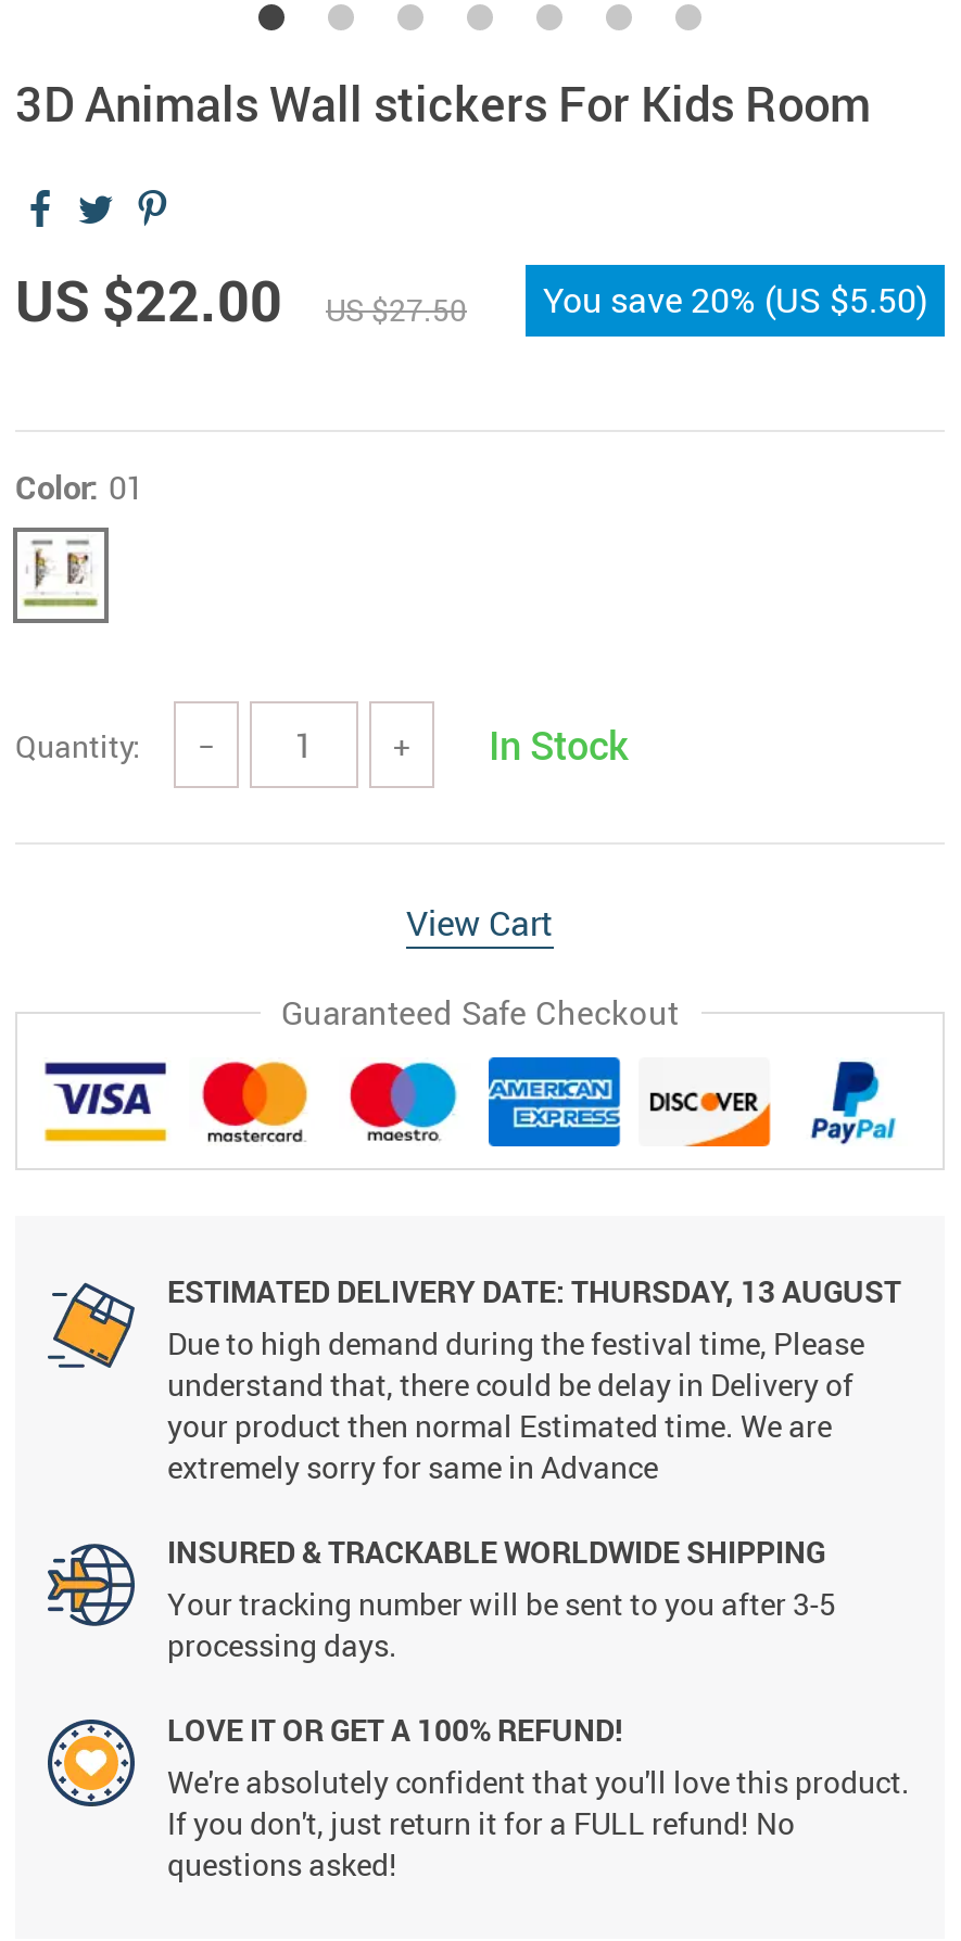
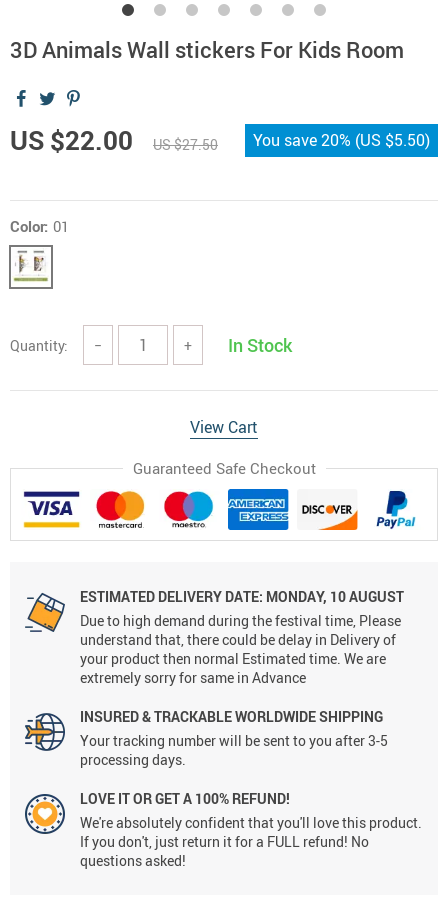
[167,1270,901,1312] ESTIMATED DELIVERY DATE: THURSDAY, 13 AUGUST -> [80,587,404,606] ESTIMATED DELIVERY DATE: MONDAY, 10 AUGUST

